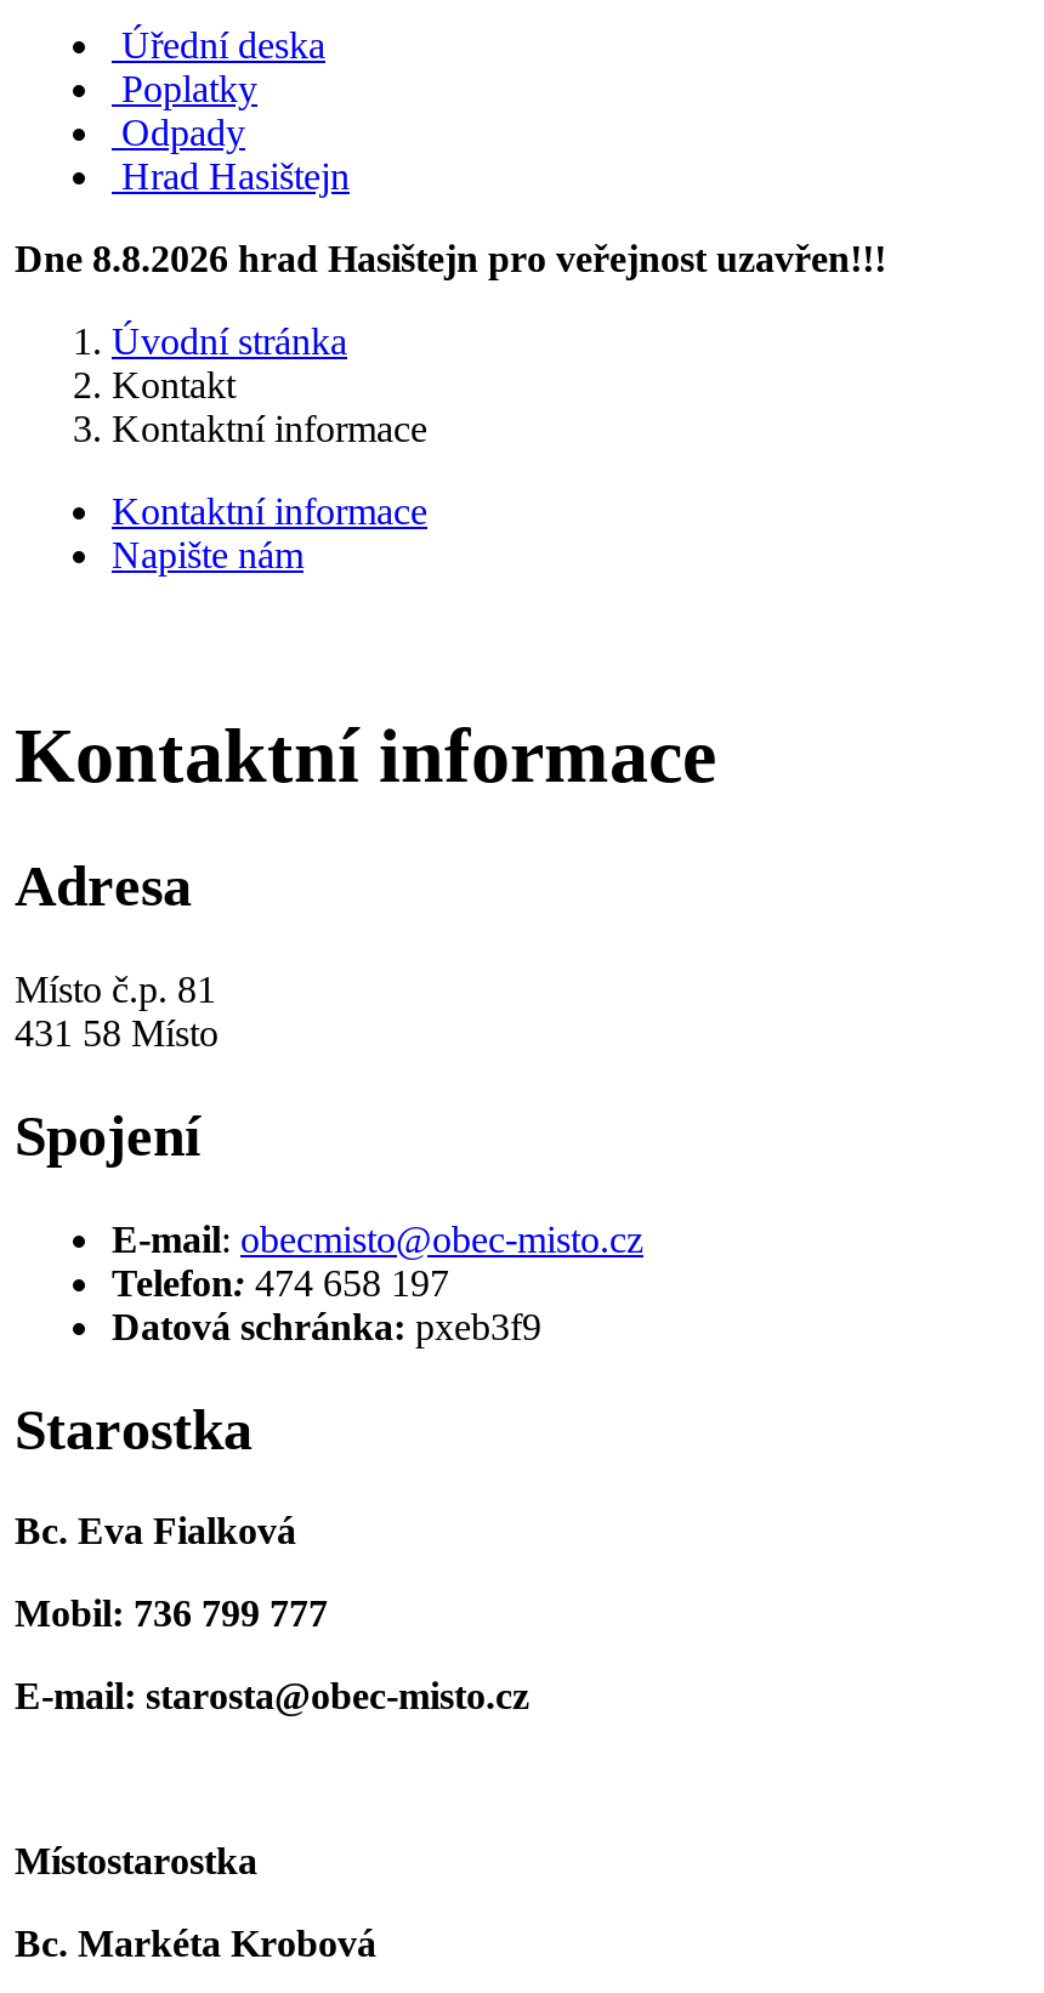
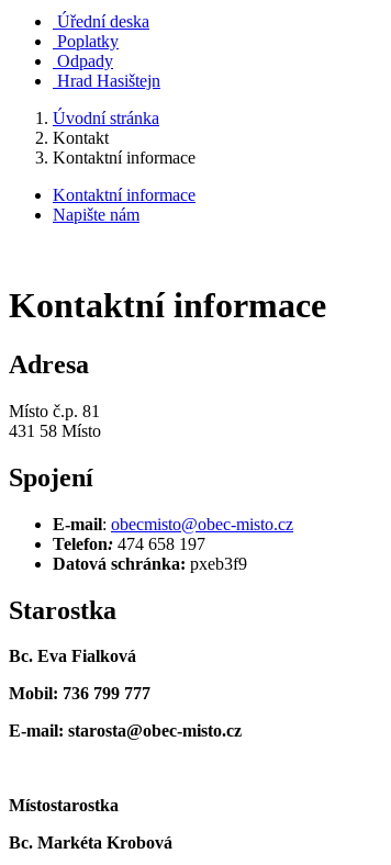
[15,238,886,279] Dne 8.8.2026 hrad Hasištejn pro veřejnost uzavřen!!! -> none

